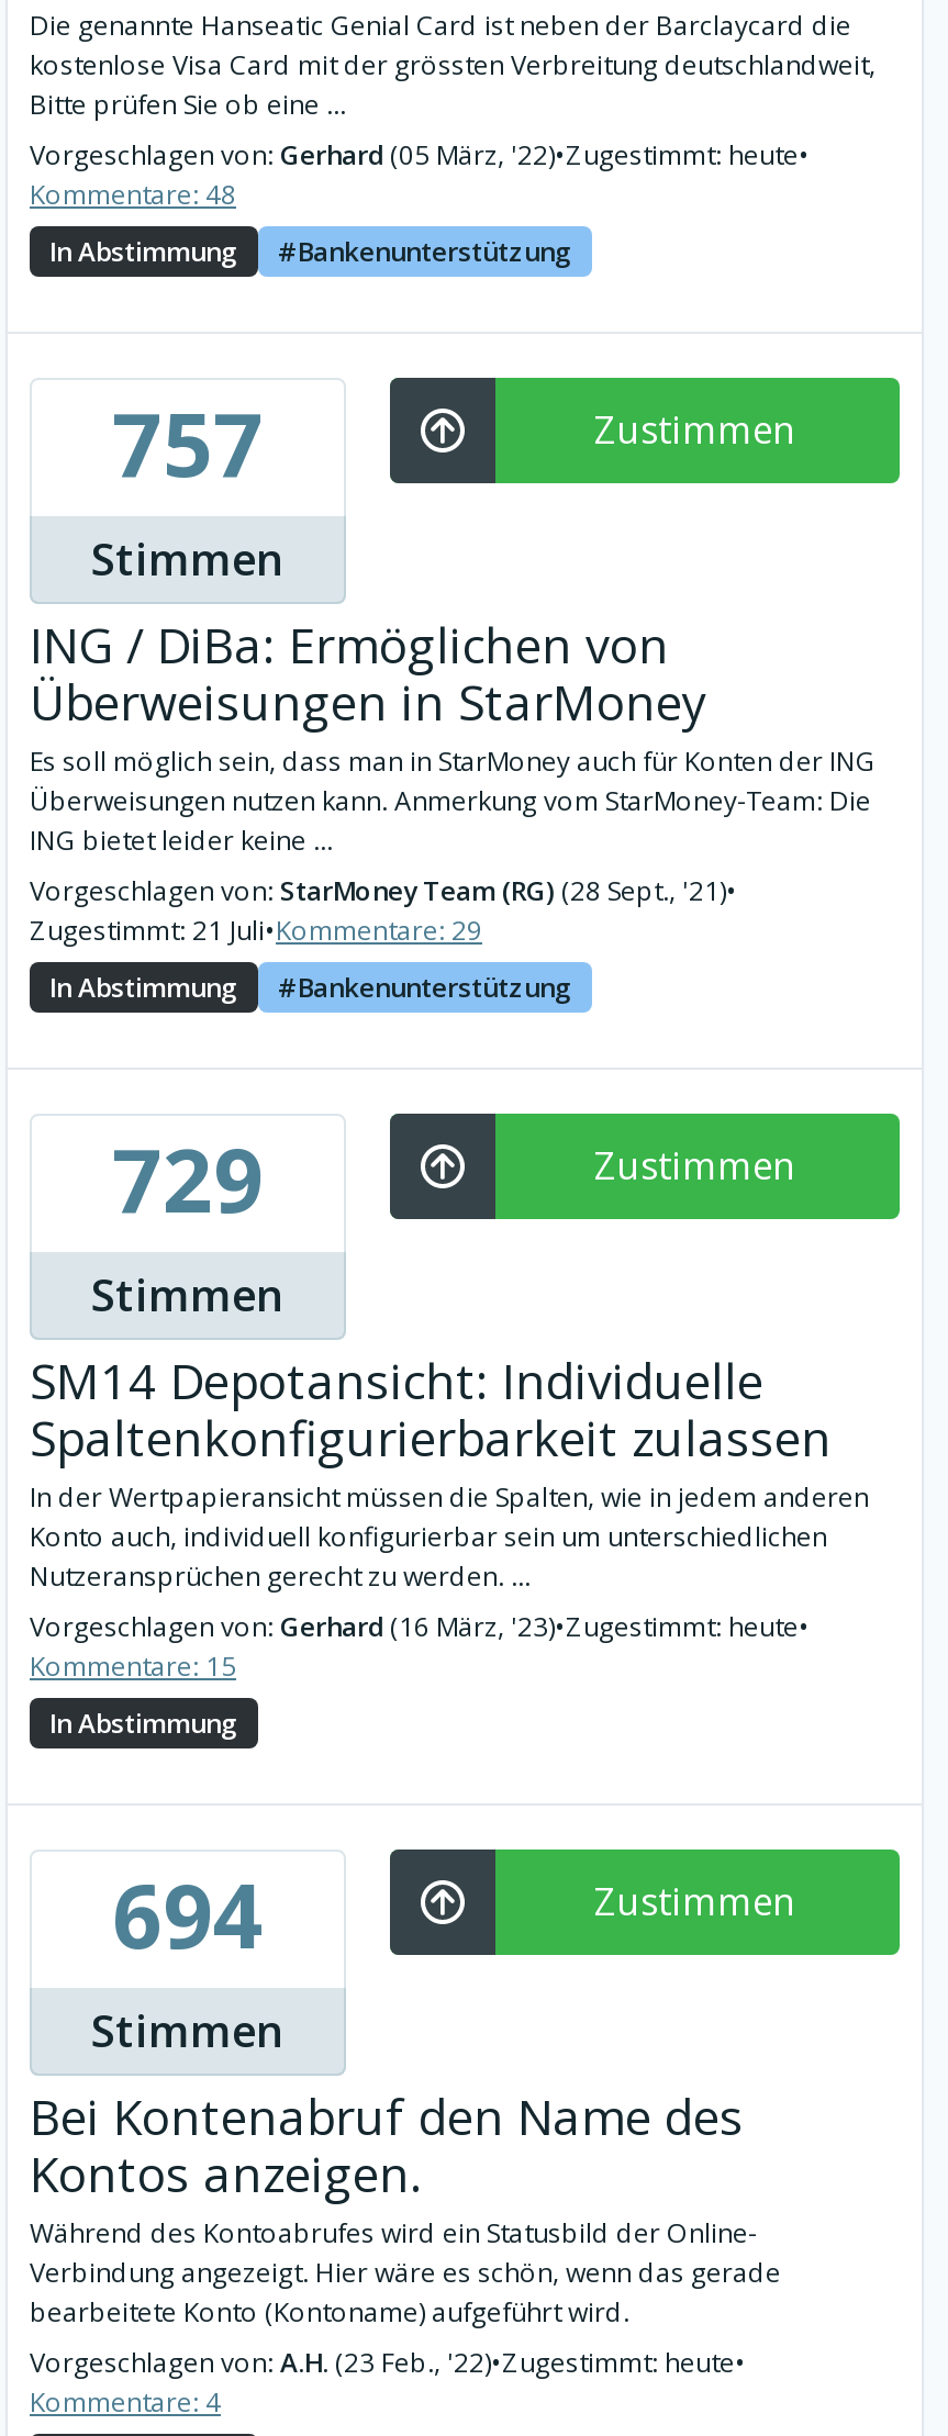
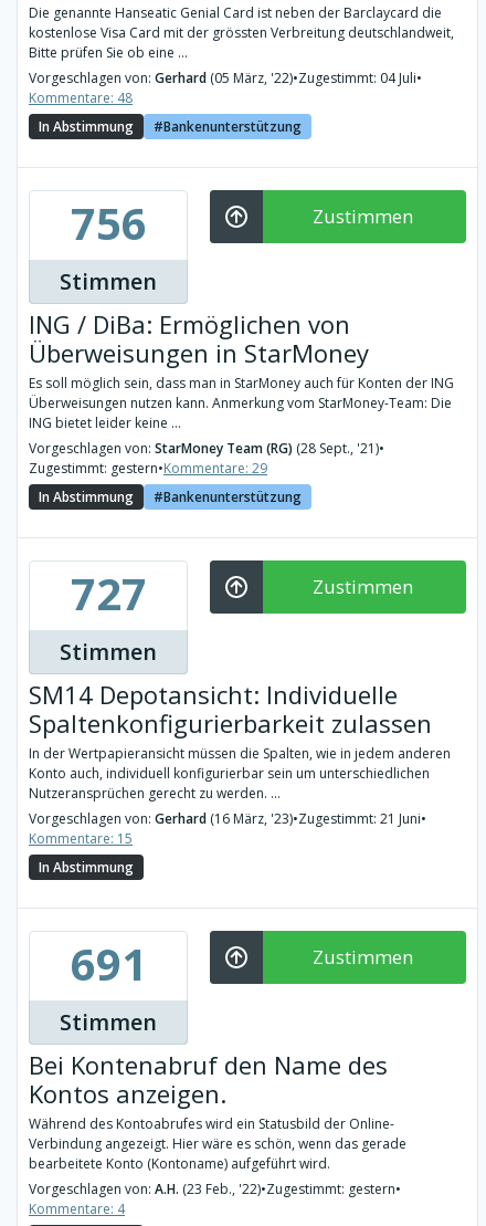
[30,136,810,174] Vorgeschlagen von: Gerhard (05 März, '22)•Zugestimmt: heute• -> [29,69,422,87] Vorgeschlagen von: Gerhard (05 März, '22)•Zugestimmt: 04 Juli•
[112,382,264,503] 757 -> [70,192,146,253] 756
[30,912,482,949] Zugestimmt: 21 Juli•Kommentare: 29 -> [29,459,267,478] Zugestimmt: gestern•Kommentare: 29
[112,1118,264,1239] 729 -> [70,563,146,624] 727
[30,1608,810,1645] Vorgeschlagen von: Gerhard (16 März, '23)•Zugestimmt: heute• -> [29,809,426,828] Vorgeschlagen von: Gerhard (16 März, '23)•Zugestimmt: 21 Juni•
[112,1854,264,1975] 694 -> [70,933,146,994] 691
[30,2344,746,2381] Vorgeschlagen von: A.H. (23 Feb., '22)•Zugestimmt: heute• -> [29,1180,401,1198] Vorgeschlagen von: A.H. (23 Feb., '22)•Zugestimmt: gestern•

